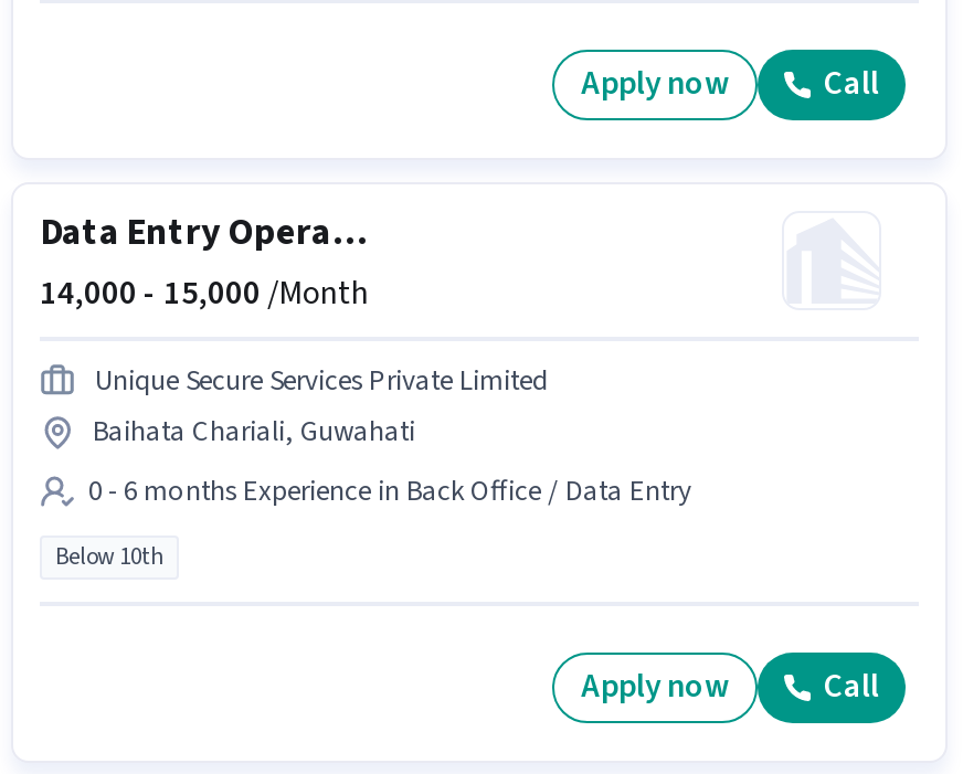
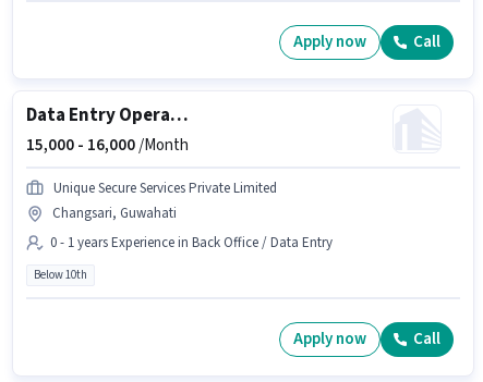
[40,270,369,316] 14,000 - 15,000 /Month -> [26,134,189,157] 15,000 - 16,000 /Month
[93,411,415,451] Baihata Chariali, Guwahati -> [52,203,177,223] Changsari, Guwahati
[88,471,691,511] 0 - 6 months Experience in Back Office / Data Entry -> [50,233,333,252] 0 - 1 years Experience in Back Office / Data Entry

